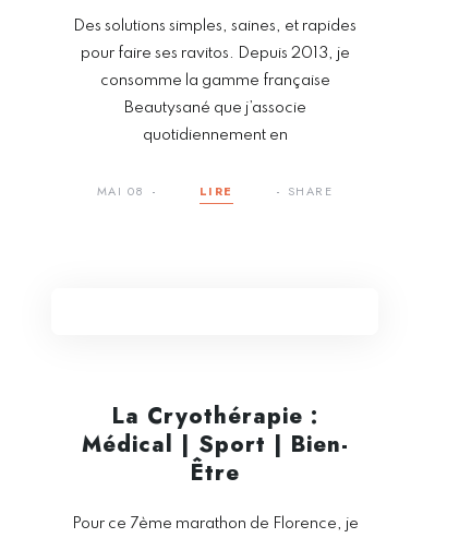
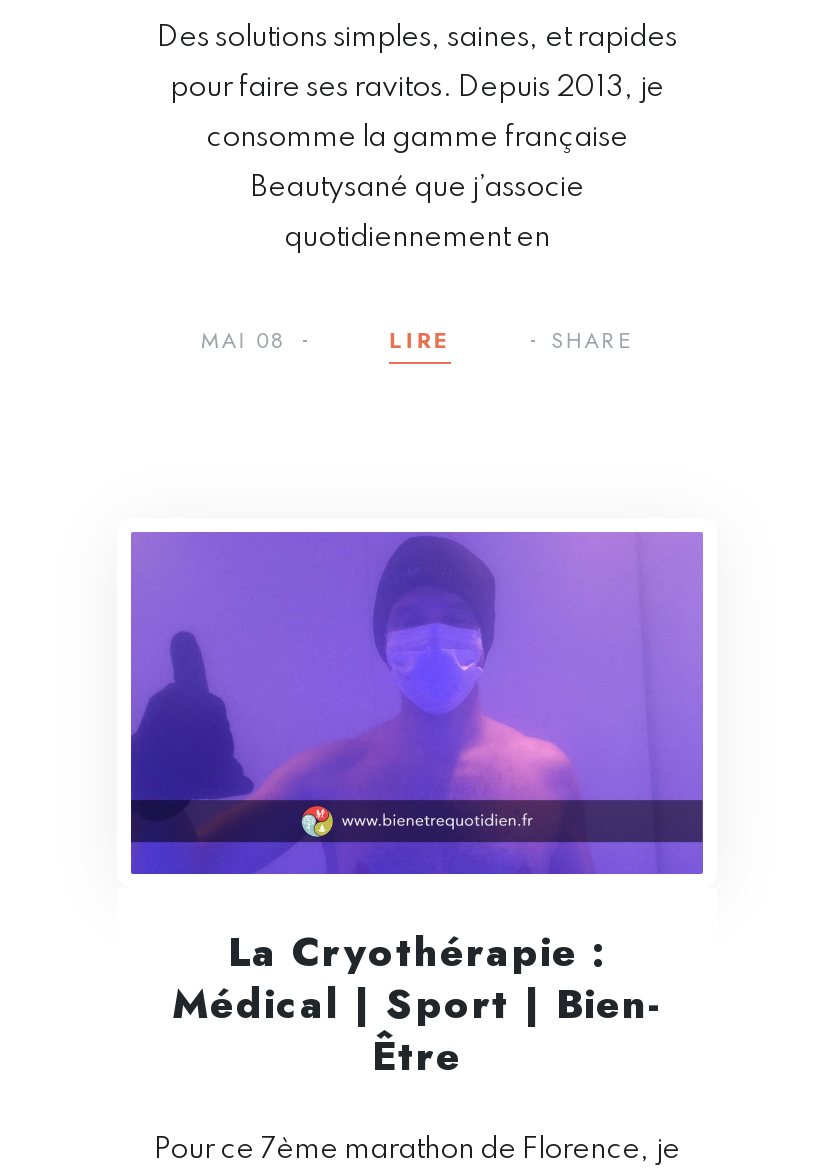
none -> [129,530,705,876] [image]

